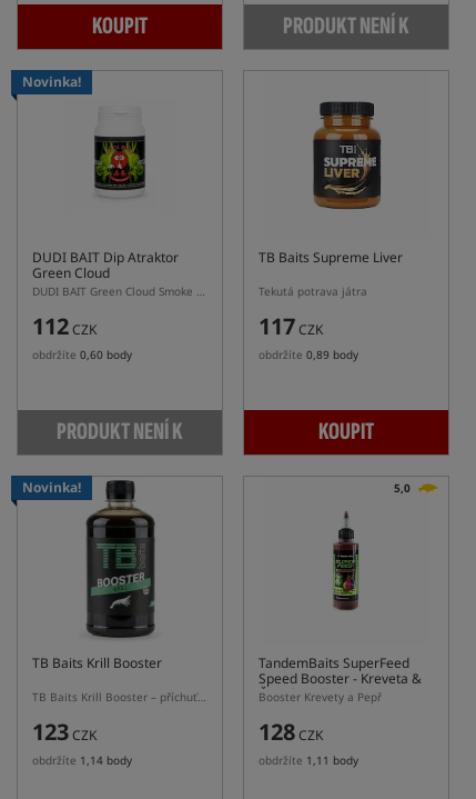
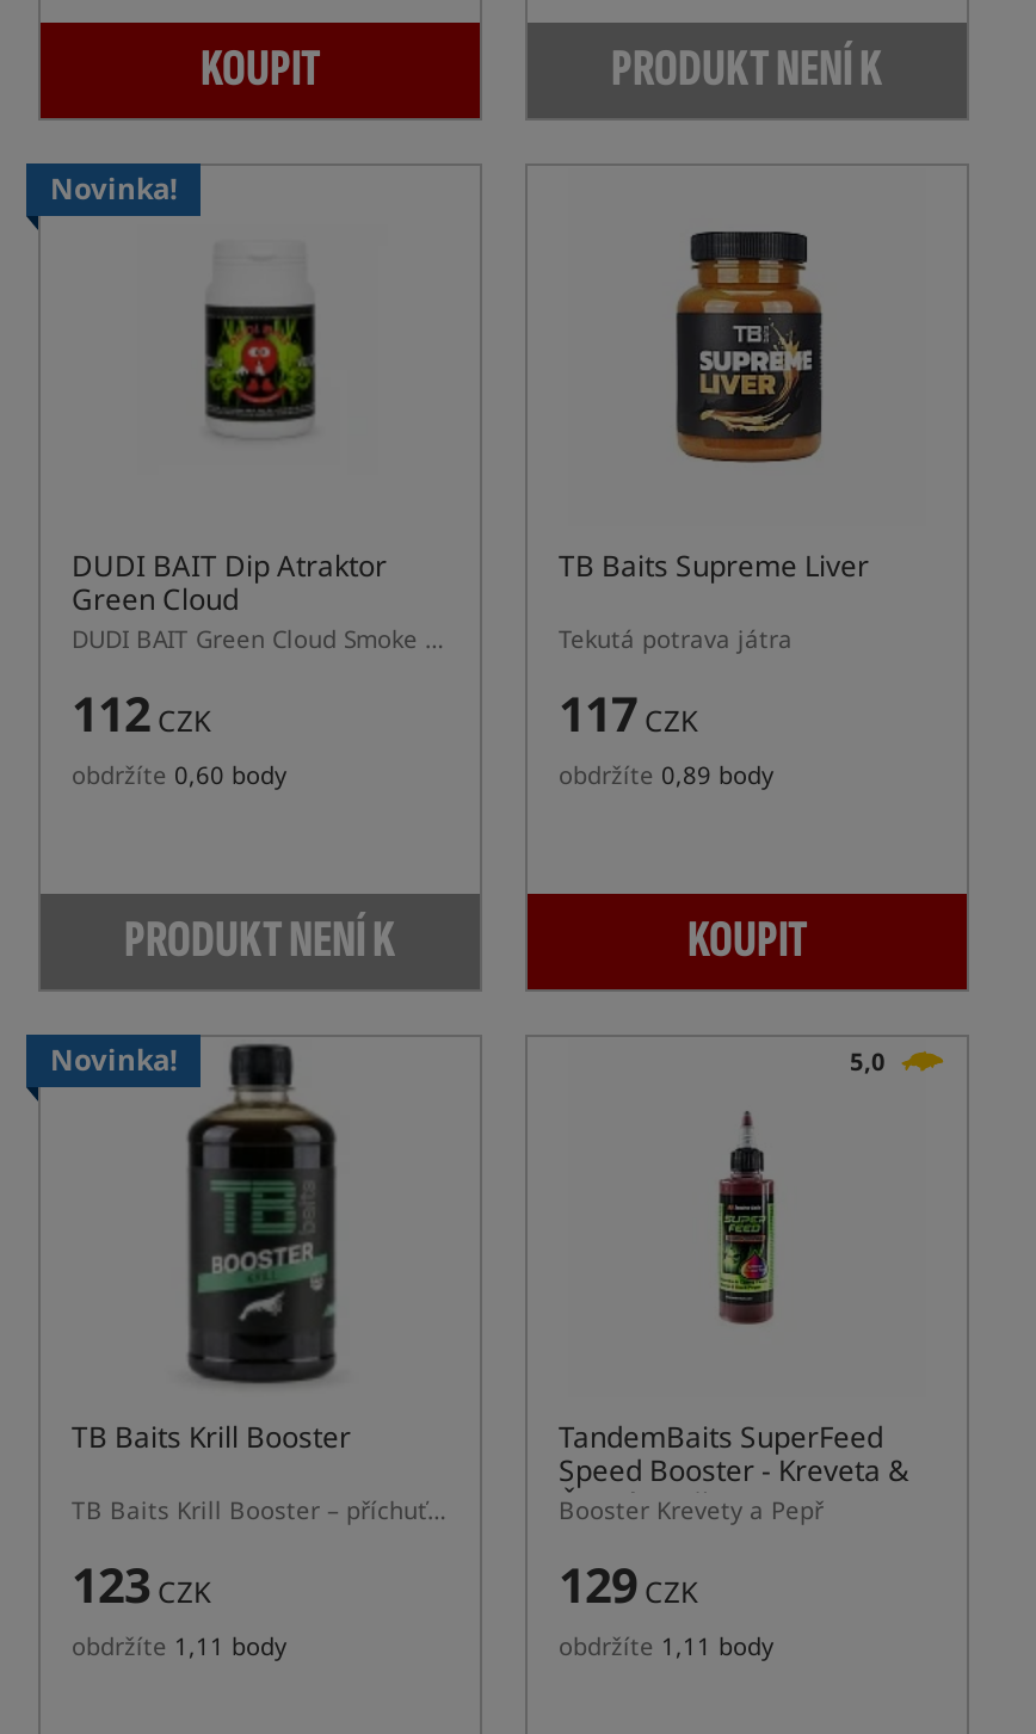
[259,717,323,747] 128CZK -> [559,1553,697,1617] 129CZK
[32,752,132,768] obdržíte 1,14 body -> [72,1629,286,1662] obdržíte 1,11 body

